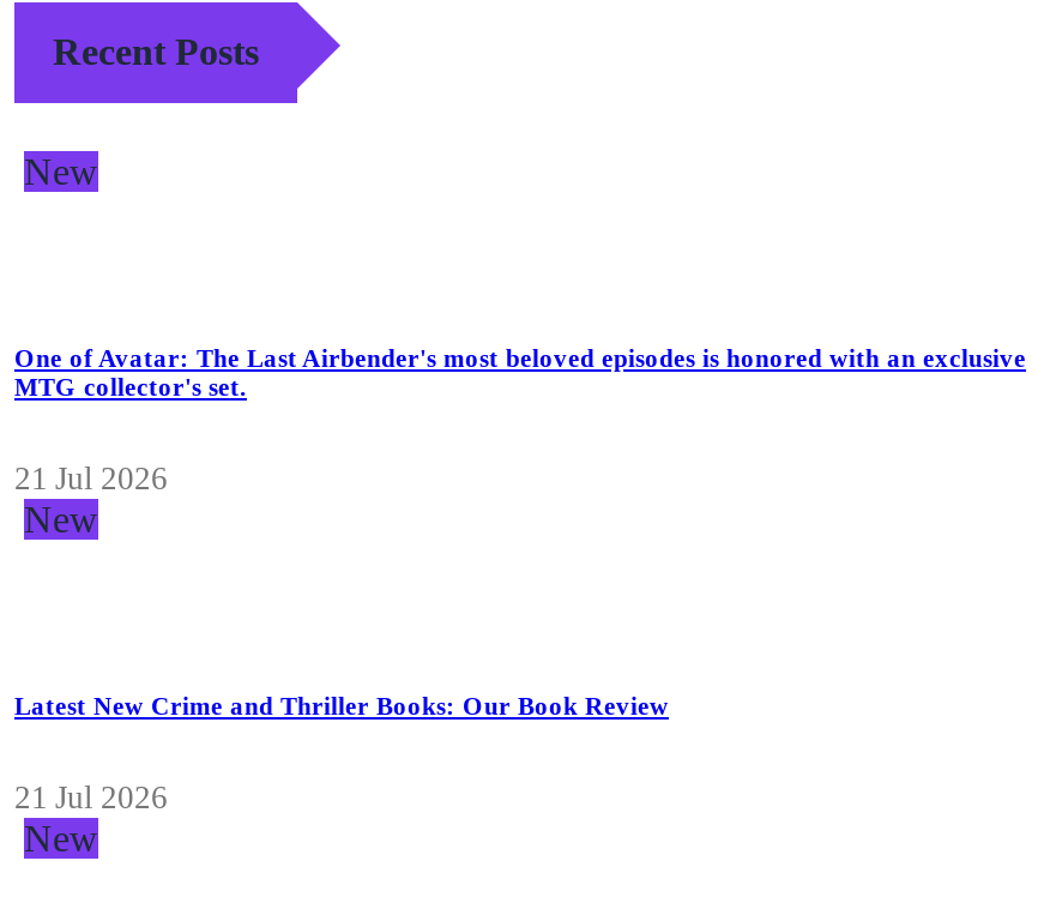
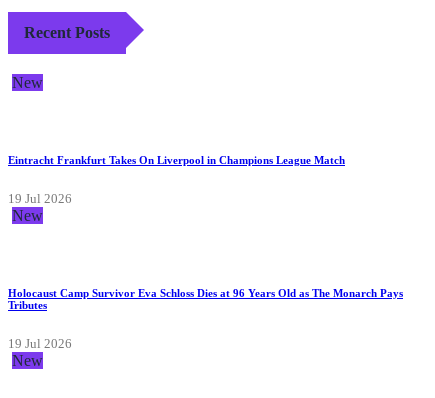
[14,344,1026,401] One of Avatar: The Last Airbender's most beloved episodes is honored with an exclusive | MTG collector's set. -> [8,154,345,166] Eintracht Frankfurt Takes On Liverpool in Champions League Match
[14,461,168,497] 21 Jul 2026 -> [8,191,72,206] 19 Jul 2026
[14,691,669,720] Latest New Crime and Thriller Books: Our Book Review -> [8,287,403,311] Holocaust Camp Survivor Eva Schloss Dies at 96 Years Old as The Monarch Pays | Tributes
[14,780,168,816] 21 Jul 2026 -> [8,336,72,351] 19 Jul 2026

